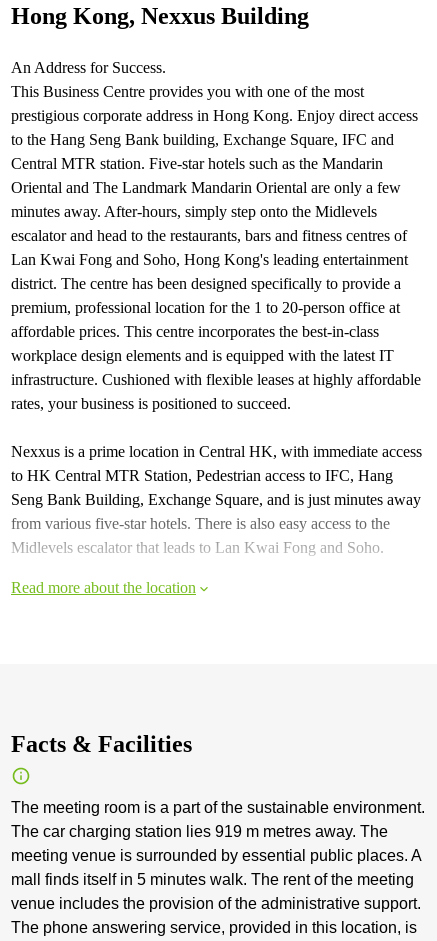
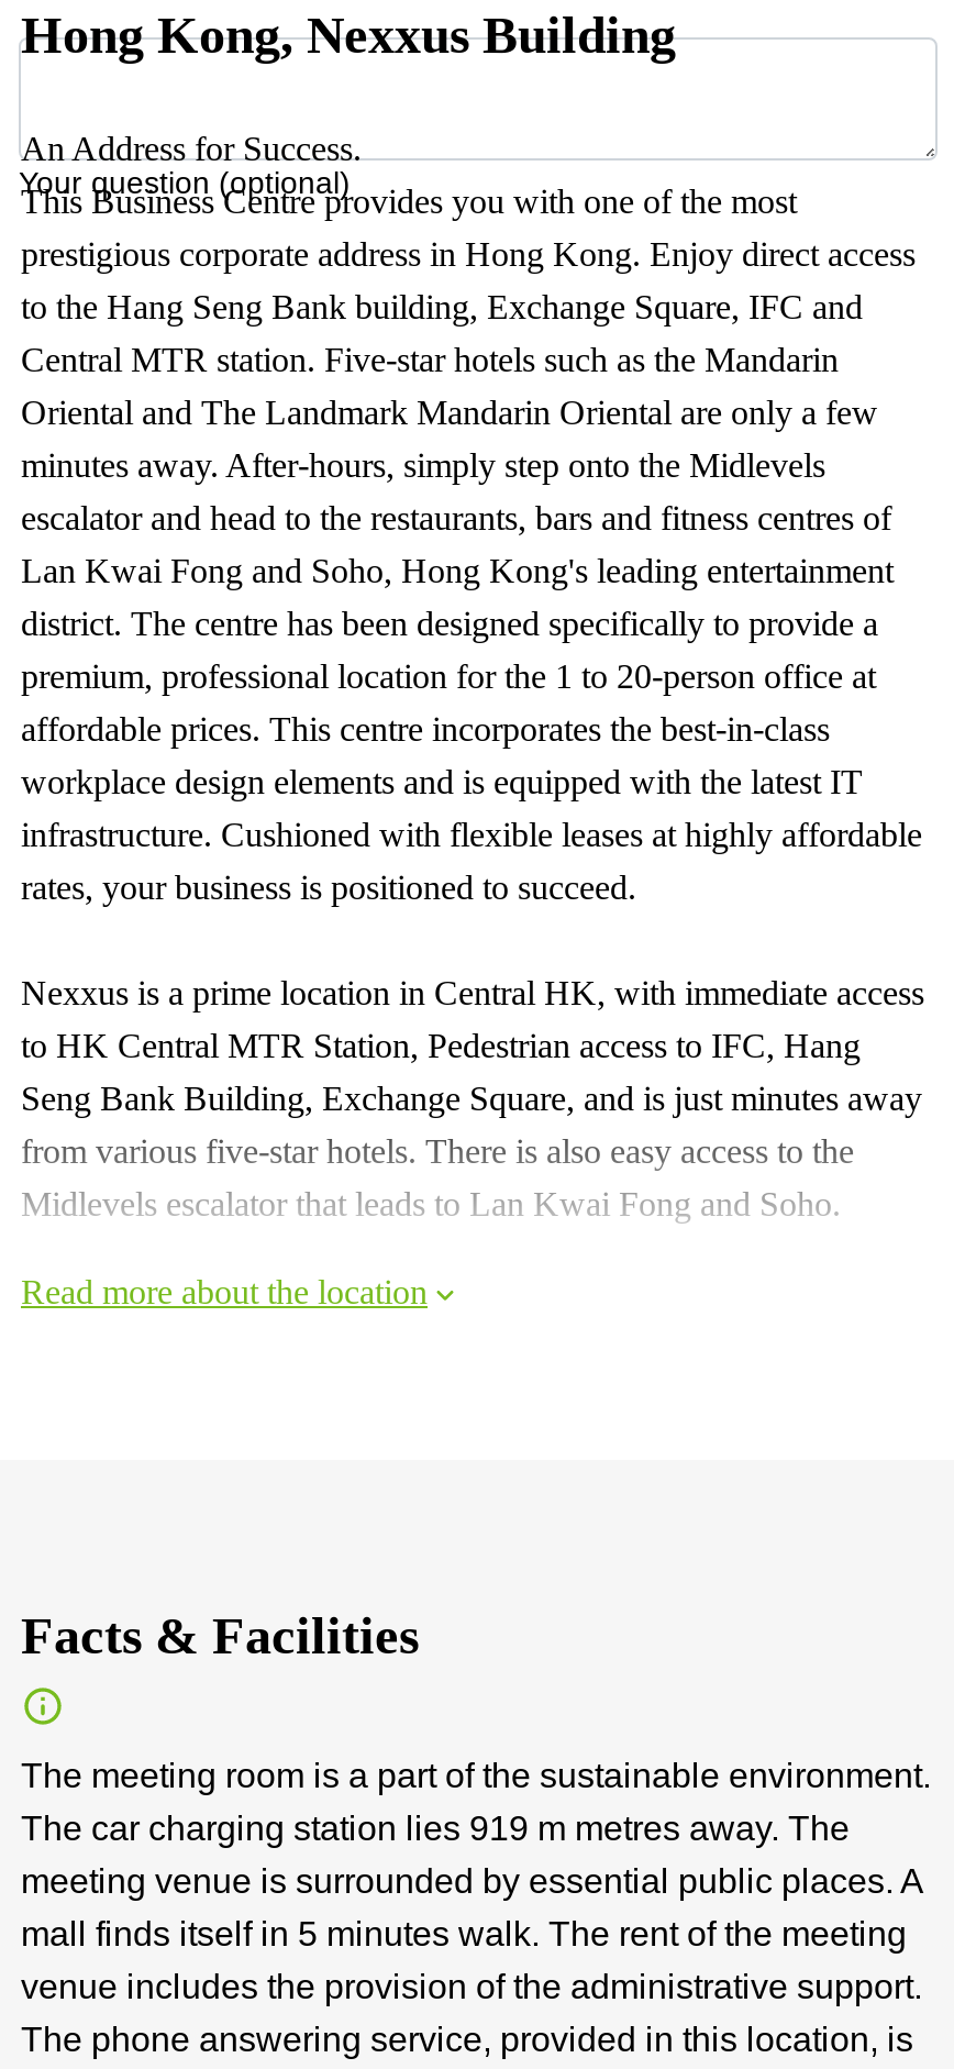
none -> [19,165,351,200] Your question (optional)

